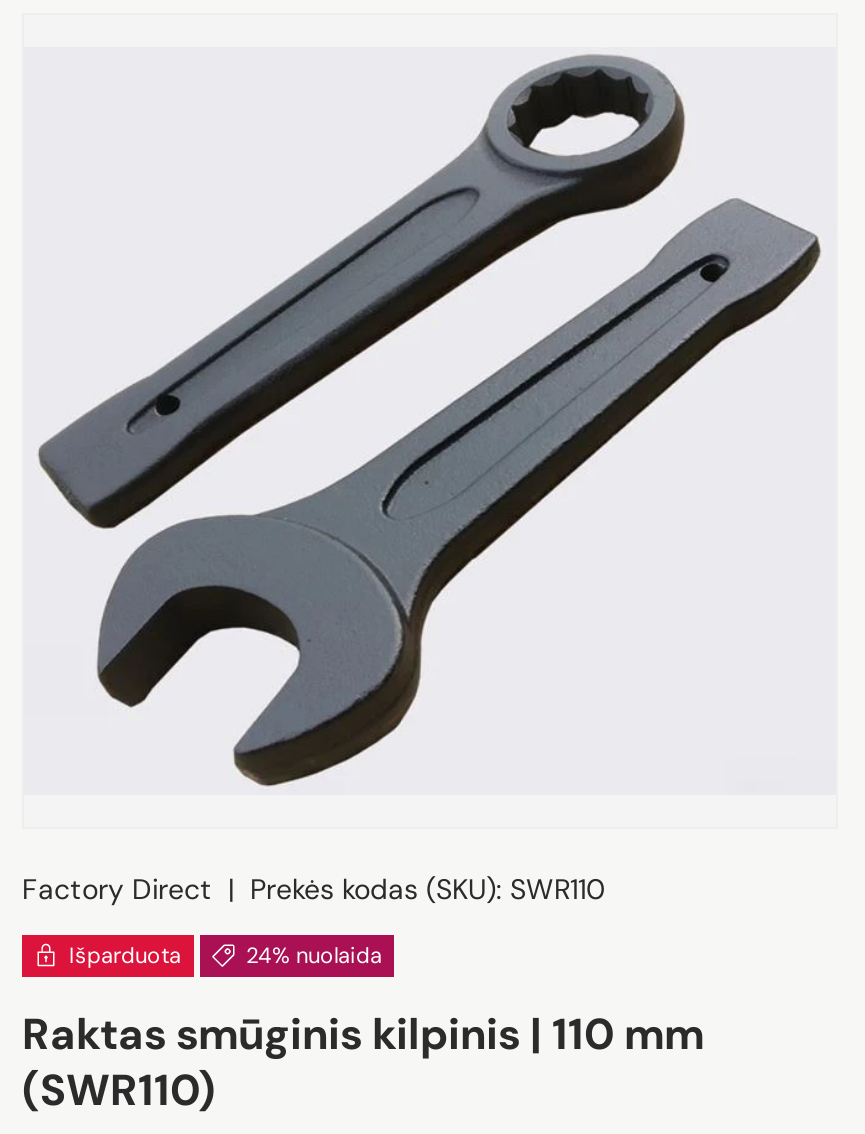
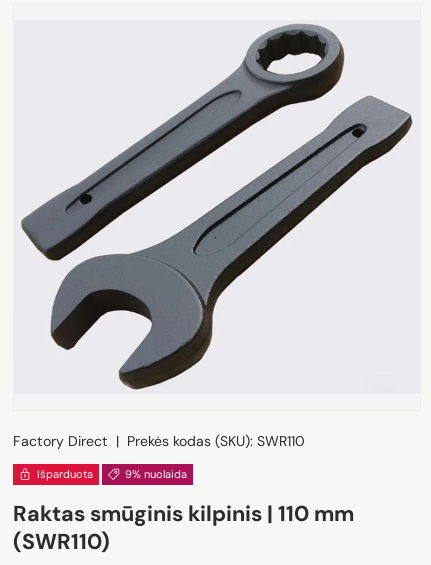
[246,941,382,969] 24% nuolaida -> [125,467,187,481] 9% nuolaida

